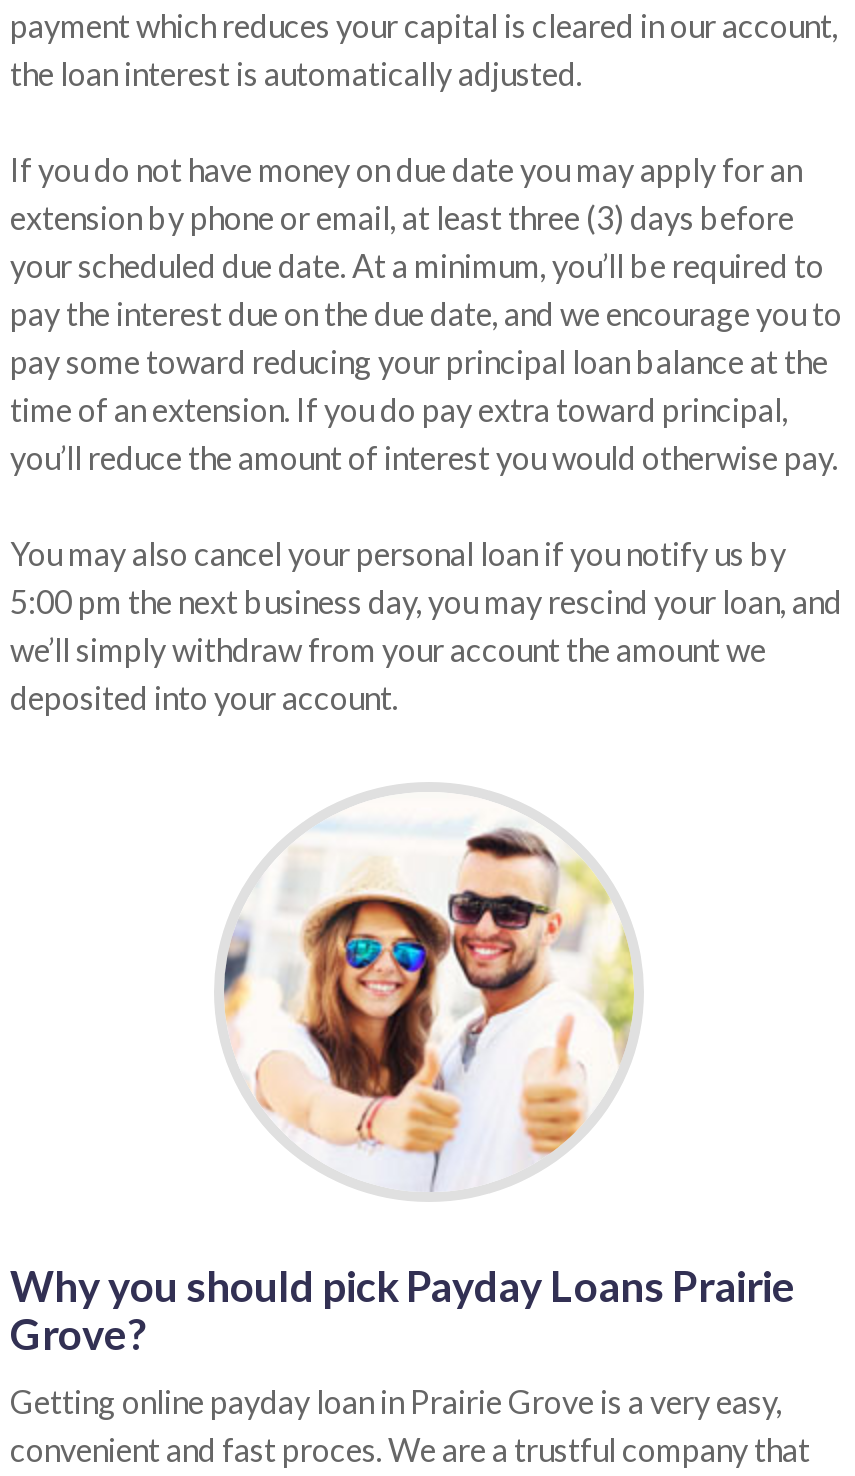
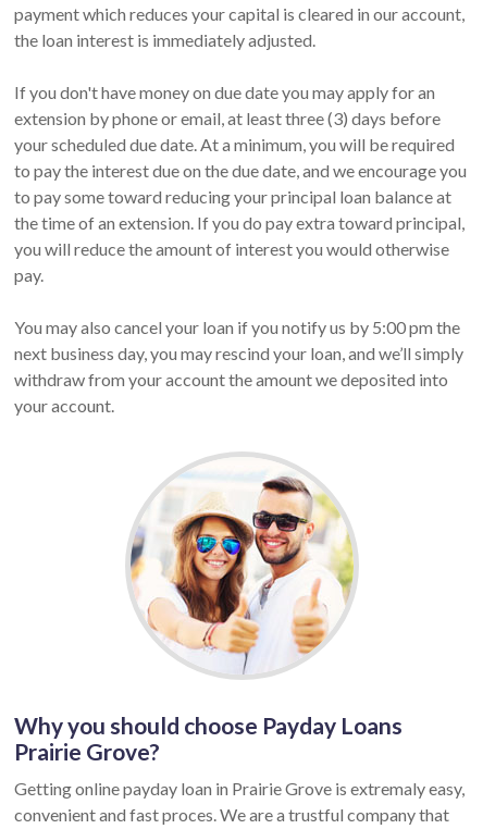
[10,54,582,92] the loan interest is automatically adjusted. -> [14,29,315,50] the loan interest is immediately adjusted.
[10,150,802,188] If you do not have money on due date you may apply for an -> [14,82,435,102] If you don't have money on due date you may apply for an
[10,246,842,476] your scheduled due date. At a minimum, you’ll be required to | pay the interest due on the due date, and we encourage you to | pay some toward reducing your principal loan balance at the | time of an extension. If you do pay extra toward principal, | you’ll reduce the amount of interest you would otherwise pay. -> [14,134,467,285] your scheduled due date. At a minimum, you will be required | to pay the interest due on the due date, and we encourage you | to pay some toward reducing your principal loan balance at | the time of an extension. If you do pay extra toward principal, | you will reduce the amount of interest you would otherwise | pay.
[10,534,842,716] You may also cancel your personal loan if you notify us by | 5:00 pm the next business day, you may rescind your loan, and | we’ll simply withdraw from your account the amount we | deposited into your account. -> [14,317,463,416] You may also cancel your loan if you notify us by 5:00 pm the | next business day, you may rescind your loan, and we’ll simply | withdraw from your account the amount we deposited into | your account.
[10,1260,796,1358] Why you should pick Payday Loans Prairie | Grove? -> [14,712,403,765] Why you should choose Payday Loans | Prairie Grove?
[10,1382,782,1420] Getting online payday loan in Prairie Grove is a very easy, -> [14,778,465,799] Getting online payday loan in Prairie Grove is extremaly easy,

